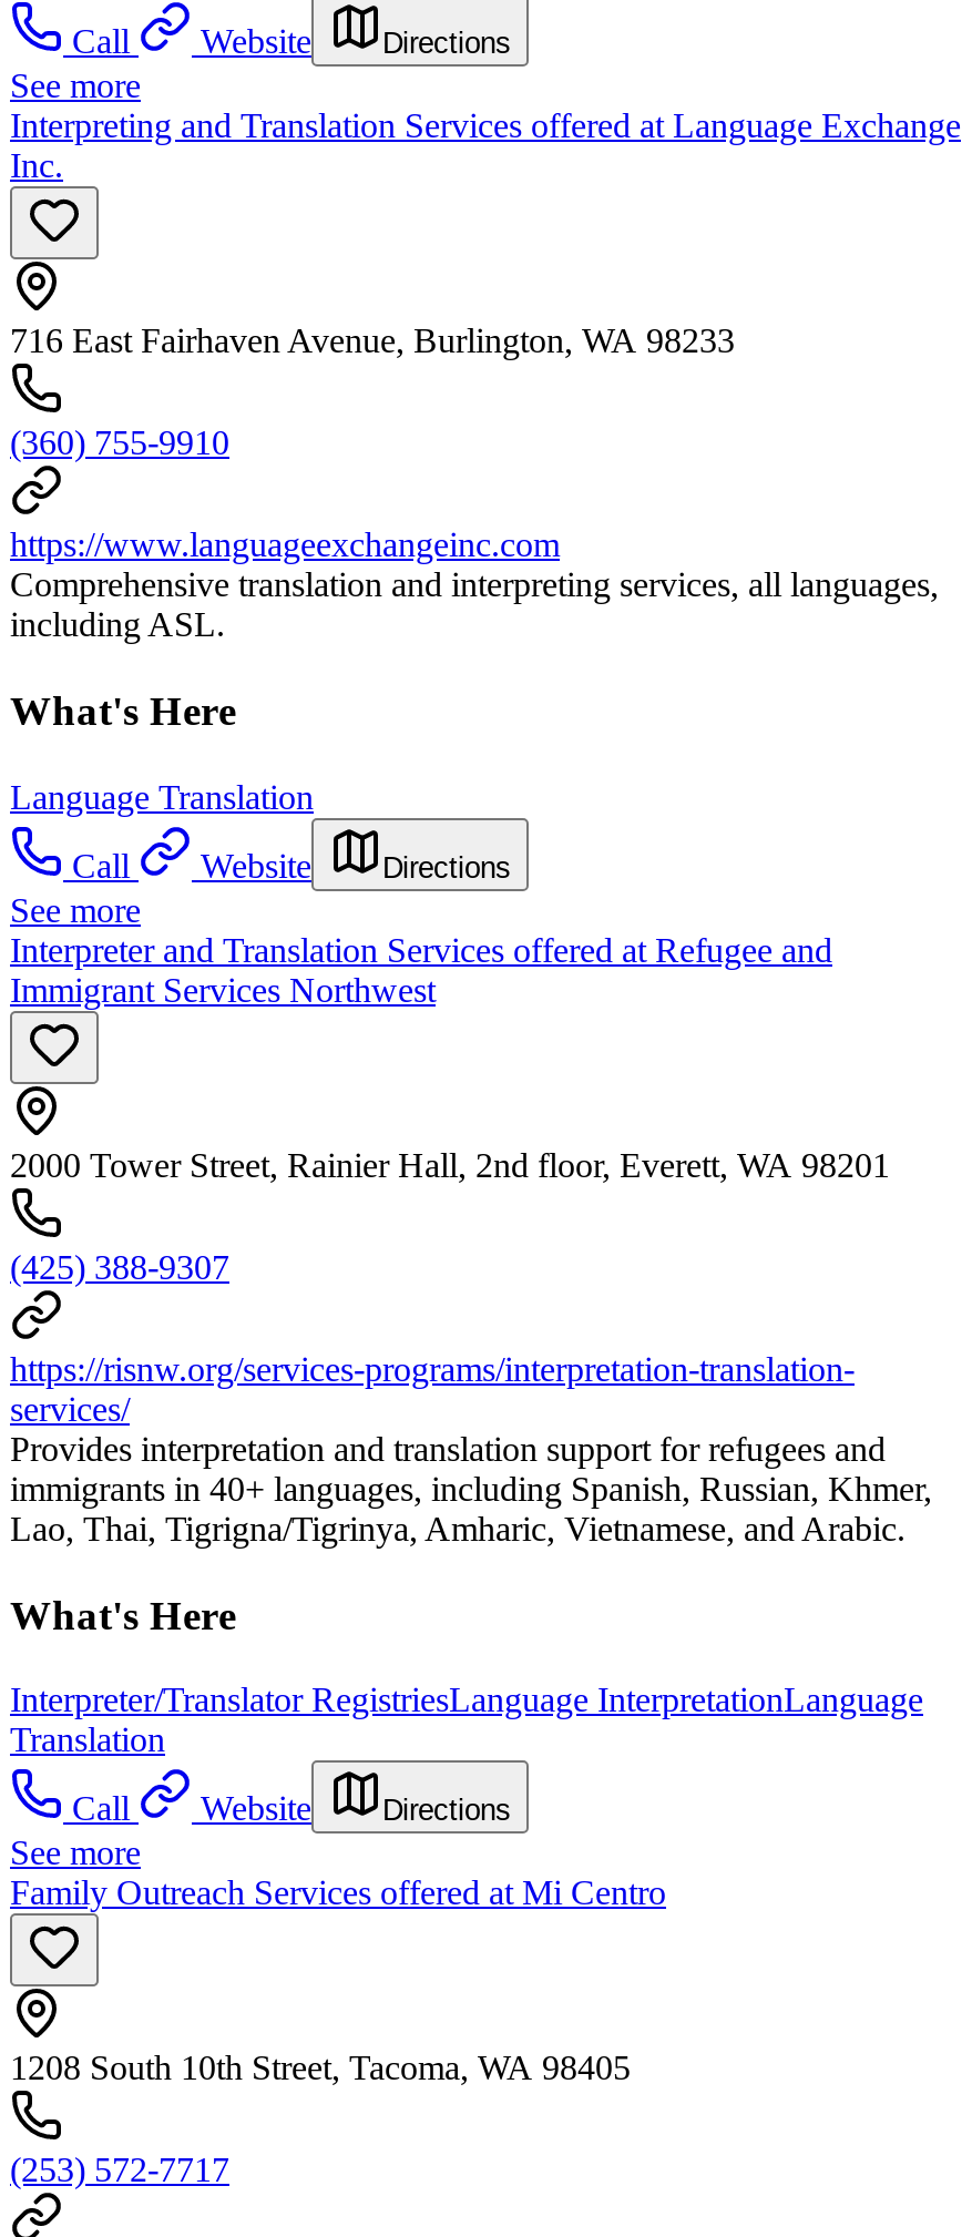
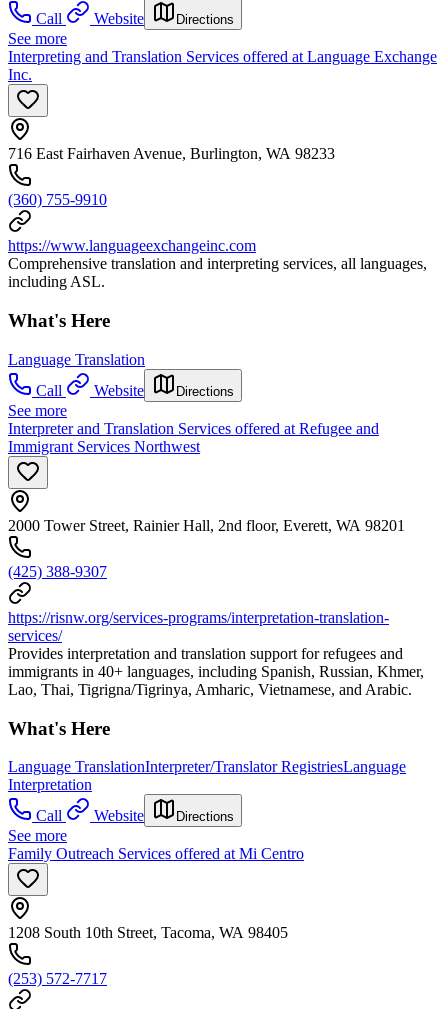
[10,1681,923,1759] Interpreter/Translator RegistriesLanguage InterpretationLanguage | Translation -> [8,758,406,793] Language TranslationInterpreter/Translator RegistriesLanguage | Interpretation

